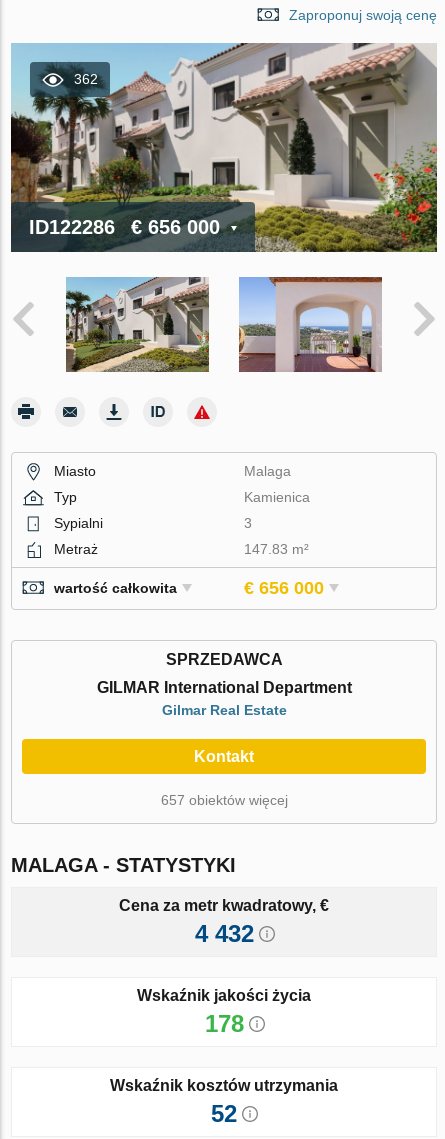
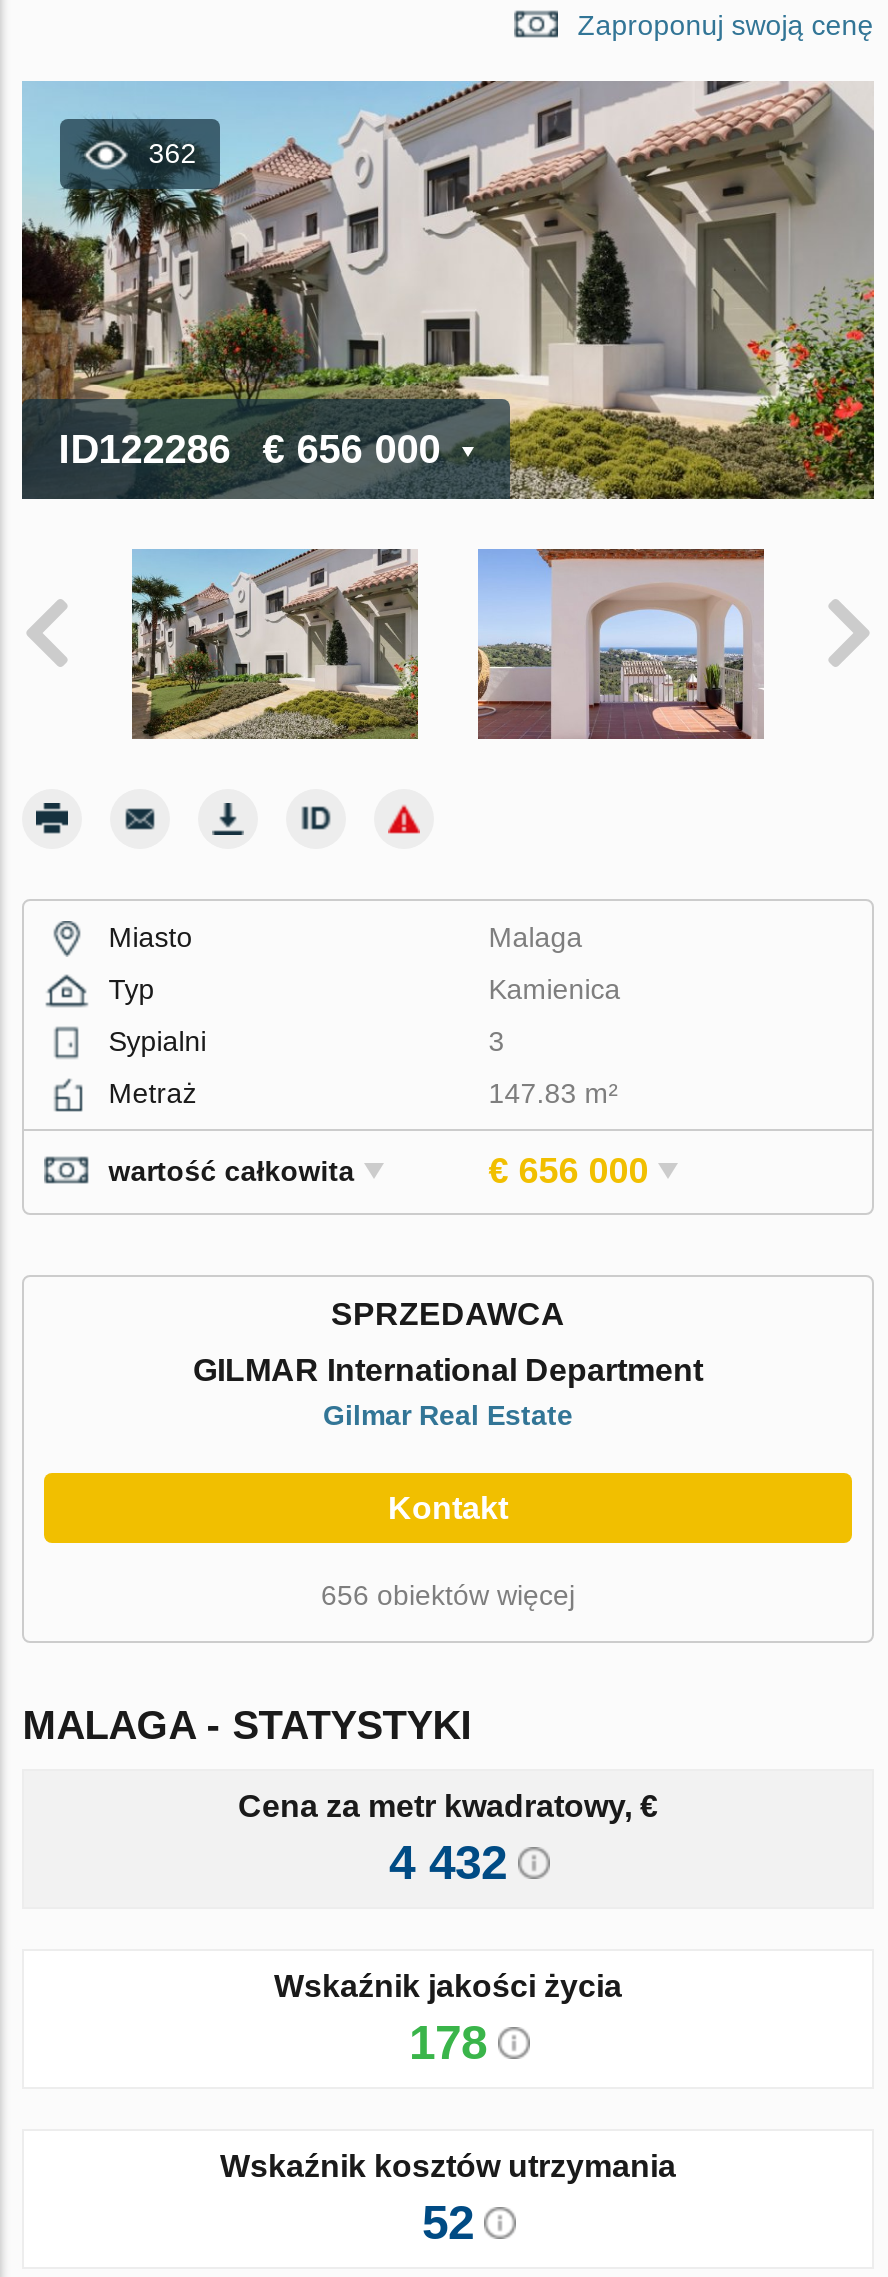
[160,792,287,808] 657 obiektów więcej -> [321,1578,575,1610] 656 obiektów więcej

